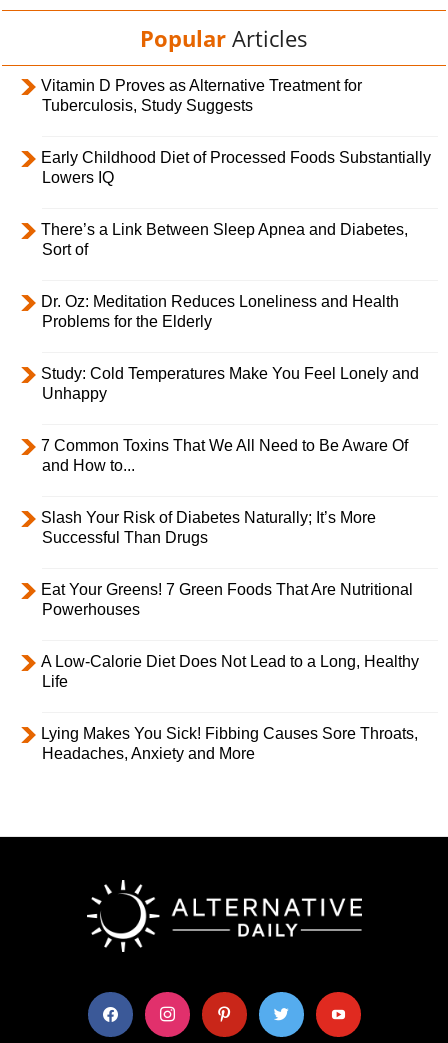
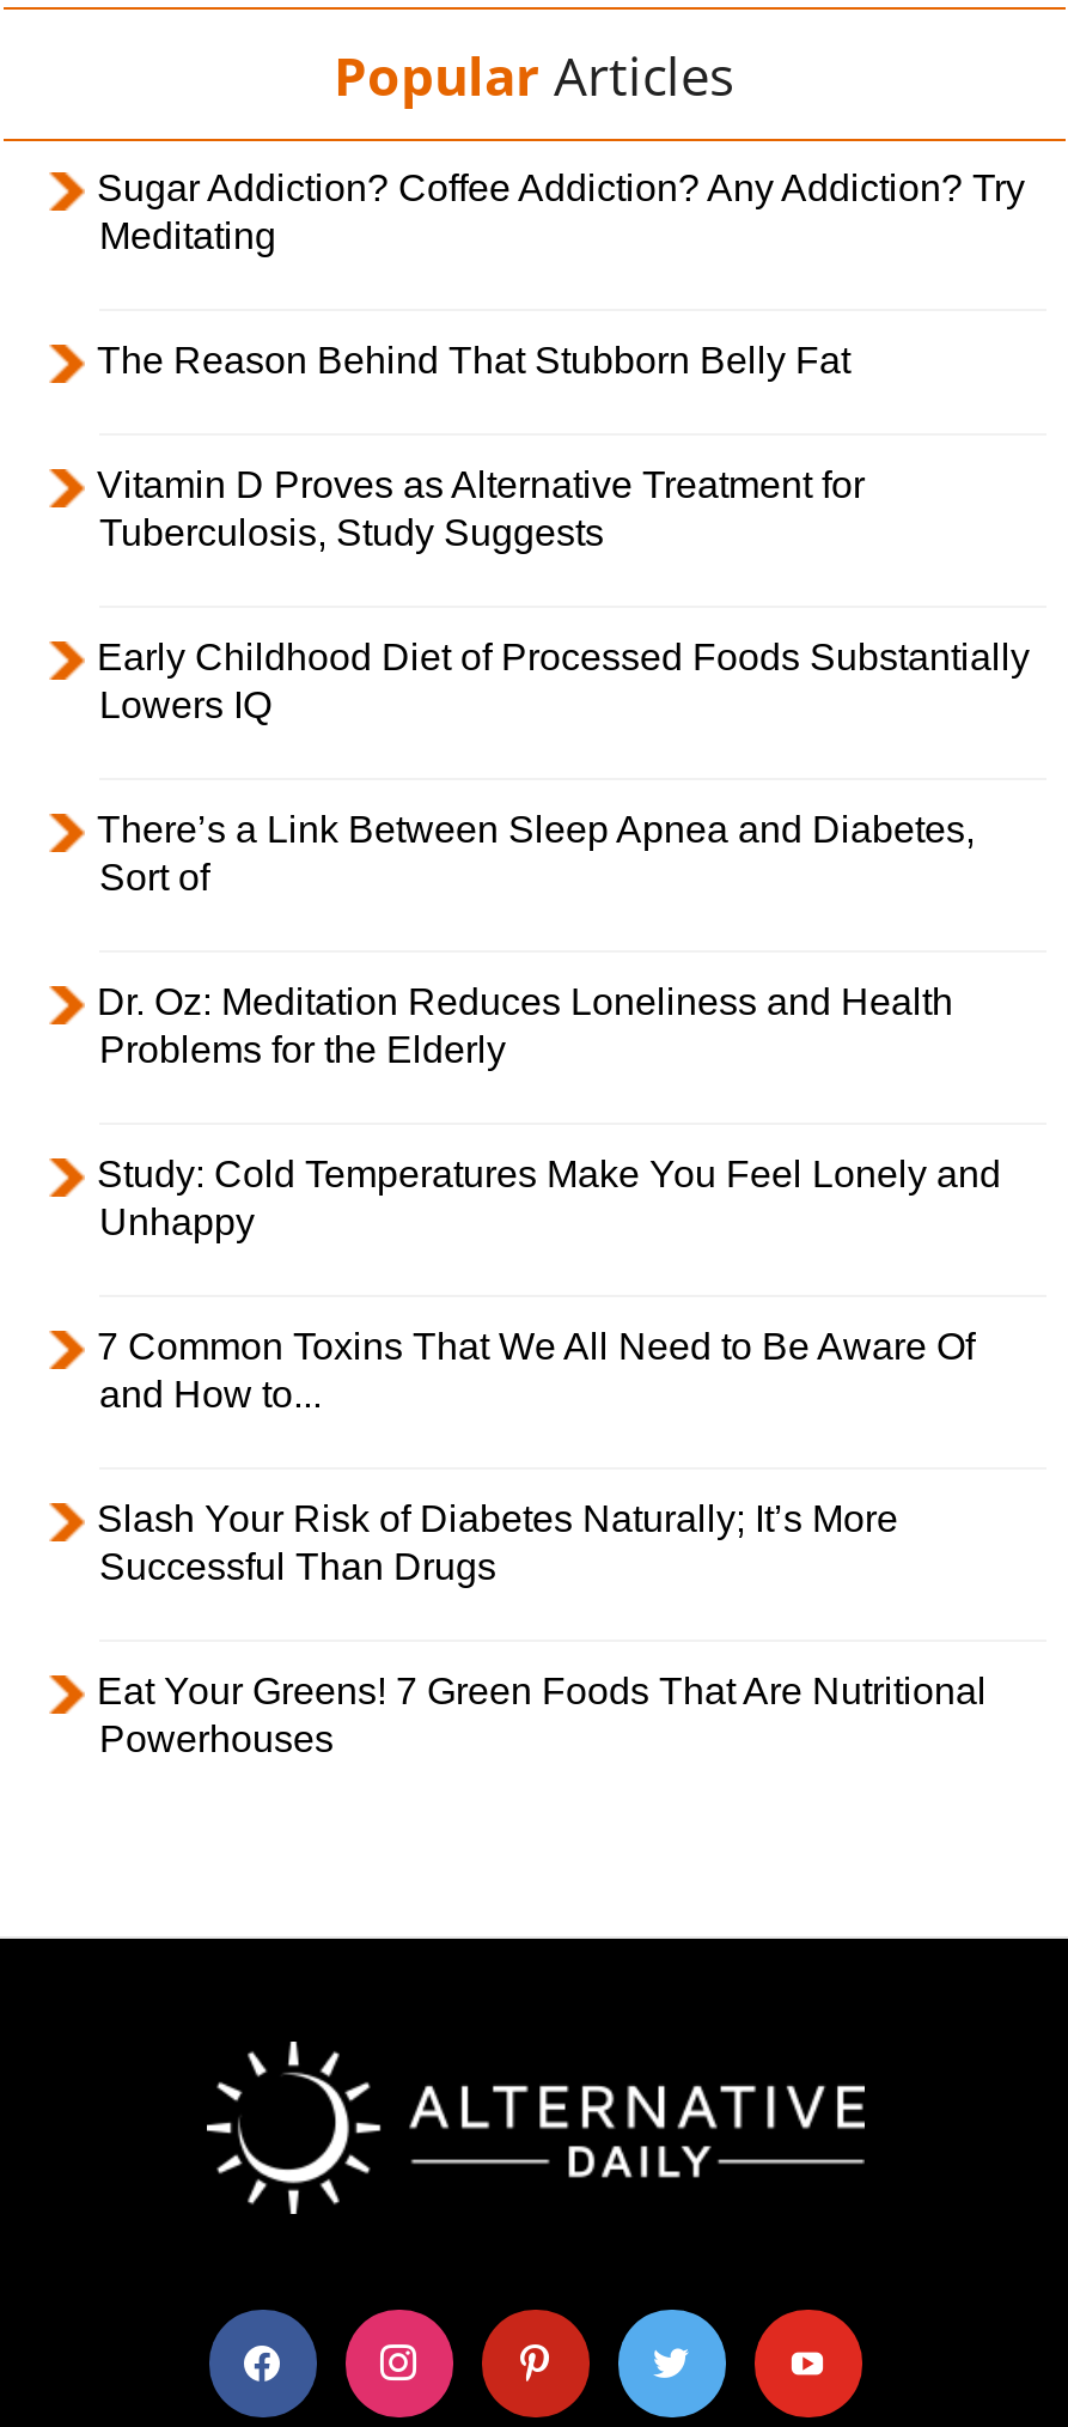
none -> [97,167,1025,380] Sugar Addiction? Coffee Addiction? Any Addiction? Try | Meditating | The Reason Behind That Stubborn Belly Fat
moved [41,77,431,618] -> [97,464,1030,1759]: Vitamin D Proves as Alternative Treatment for | Tuberculosis, Study Suggests | Early Childhood Diet of Processed Foods Substantially | ... | Eat Your Greens! 7 Green Foods That Are Nutritional | Powerhouses
[41,653,419,762] A Low-Calorie Diet Does Not Lead to a Long, Healthy | Life | Lying Makes You Sick! Fibbing Causes Sore Throats, | Headaches, Anxiety and More -> none

